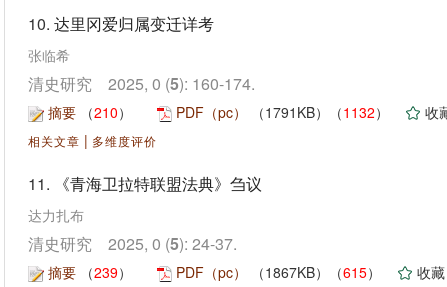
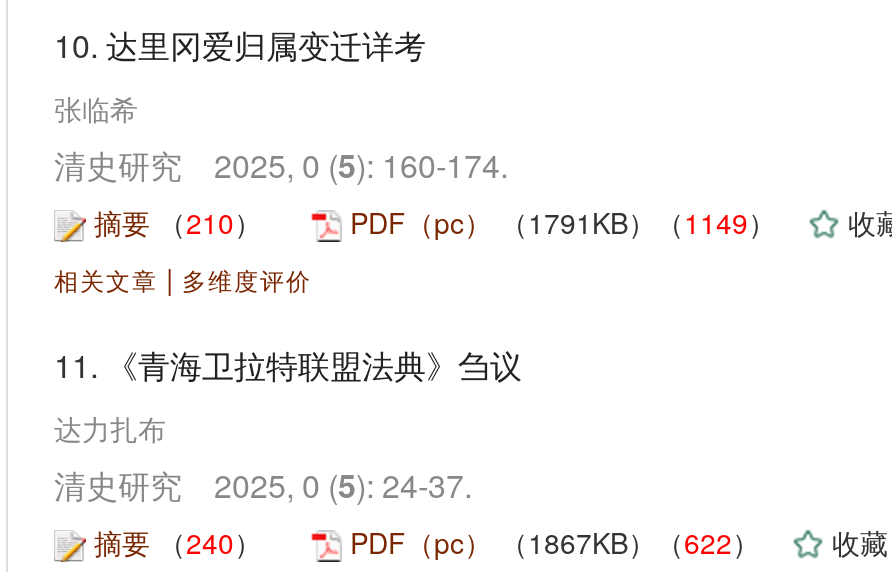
[176,102,405,122] PDF（pc）（1791KB）（1132） -> [350,202,808,242] PDF（pc）（1791KB）（1149）
[48,262,156,282] 摘要（239） -> [94,522,310,562] 摘要（240）
[176,262,397,282] PDF（pc）（1867KB）（615） -> [350,522,792,562] PDF（pc）（1867KB）（622）

